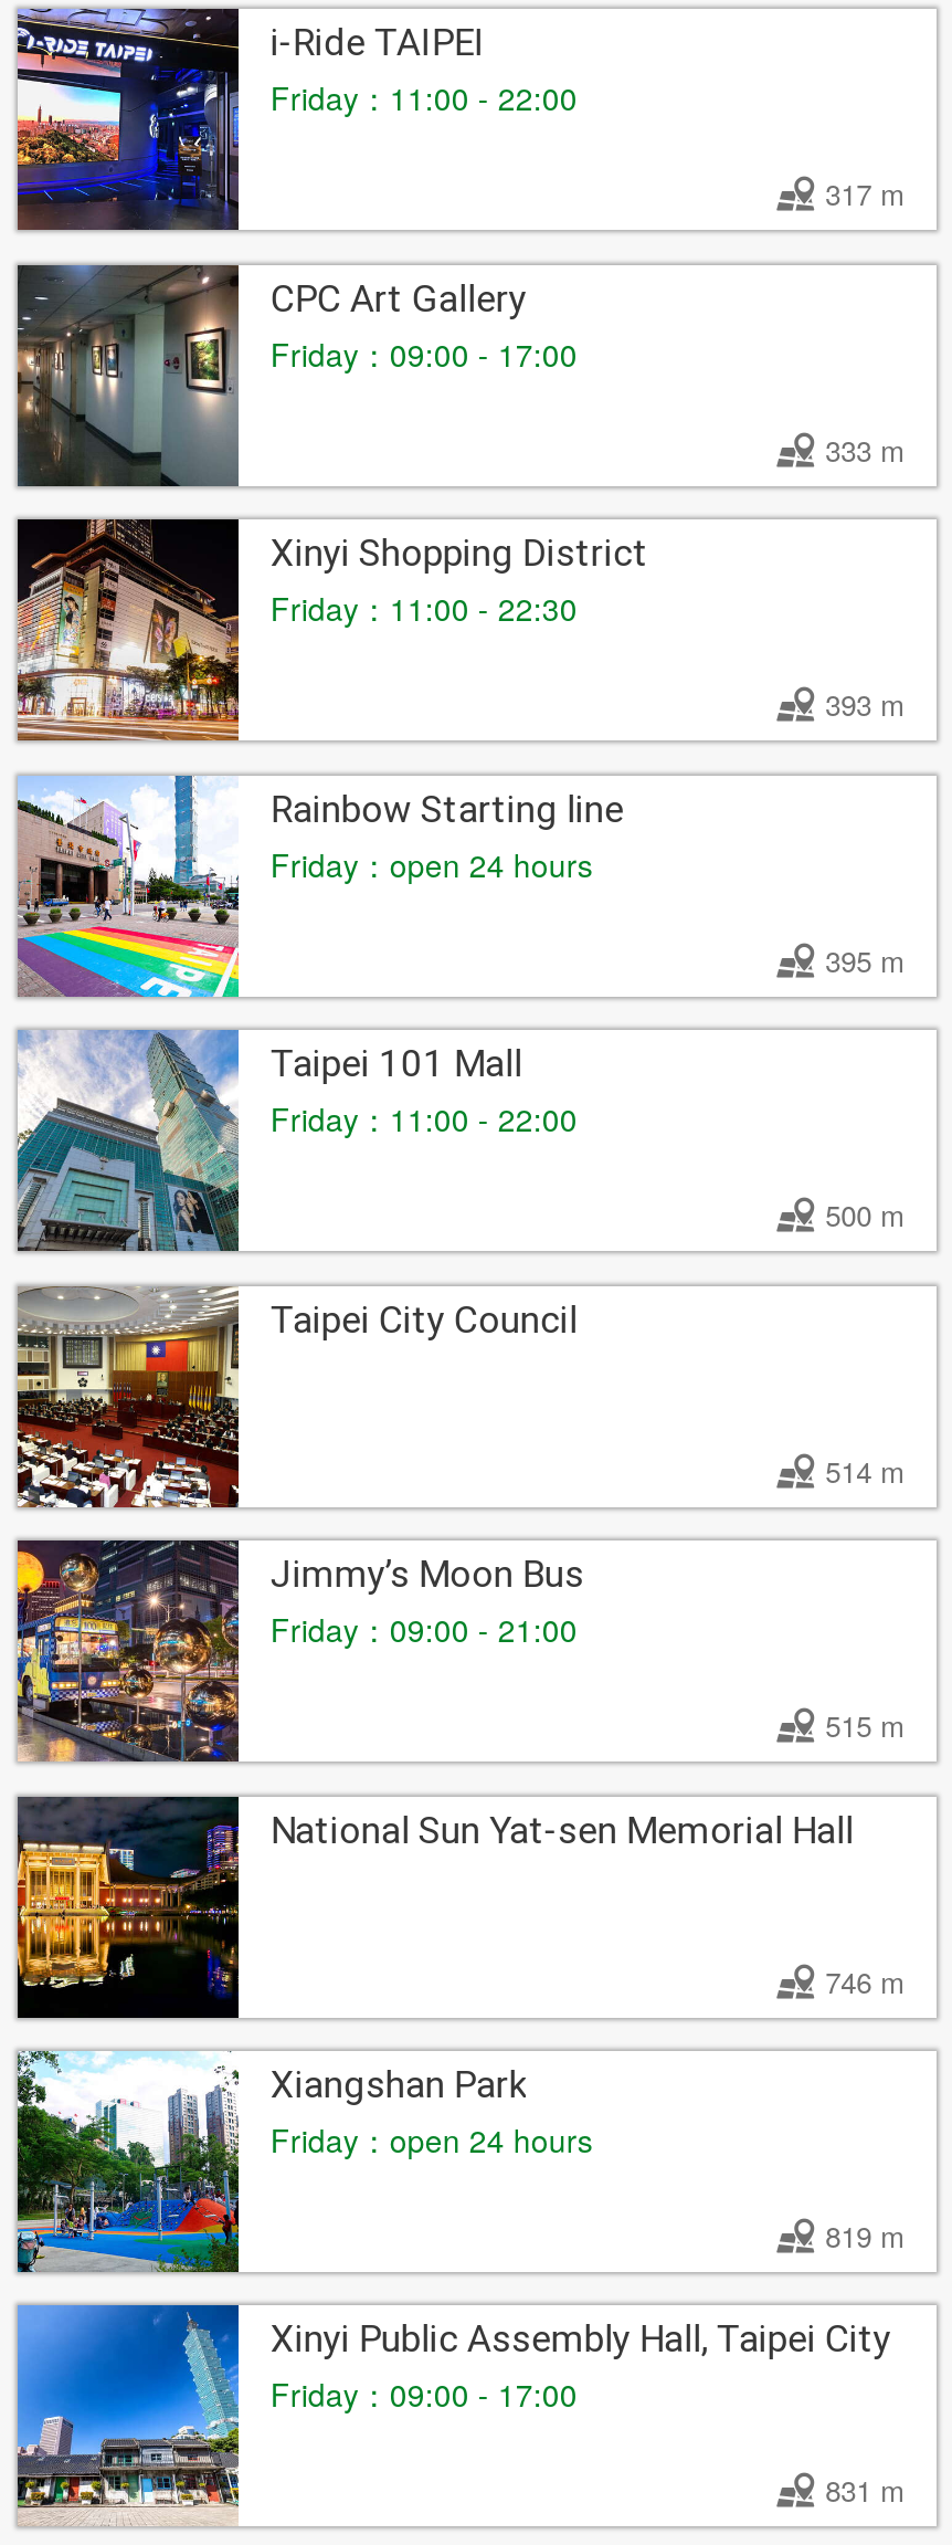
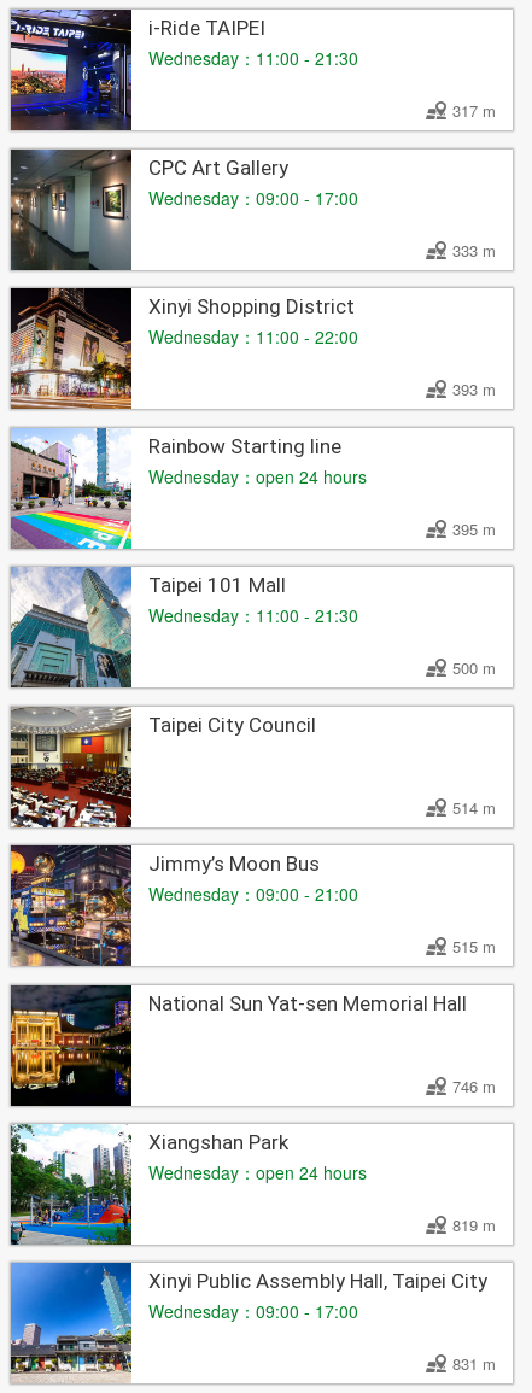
[270,76,577,120] Friday：11:00 - 22:00 -> [149,46,359,70] Wednesday：11:00 - 21:30
[270,331,577,376] Friday：09:00 - 17:00 -> [149,186,359,210] Wednesday：09:00 - 17:00
[270,586,577,631] Friday：11:00 - 22:30 -> [149,325,359,349] Wednesday：11:00 - 22:00
[270,842,593,886] Friday：open 24 hours -> [149,464,367,488] Wednesday：open 24 hours
[270,1097,577,1141] Friday：11:00 - 22:00 -> [149,603,359,627] Wednesday：11:00 - 21:30
[270,1607,577,1651] Friday：09:00 - 21:00 -> [149,882,359,906] Wednesday：09:00 - 21:00
[270,2117,593,2161] Friday：open 24 hours -> [149,1160,367,1184] Wednesday：open 24 hours
[270,2372,577,2417] Friday：09:00 - 17:00 -> [149,1299,359,1324] Wednesday：09:00 - 17:00

